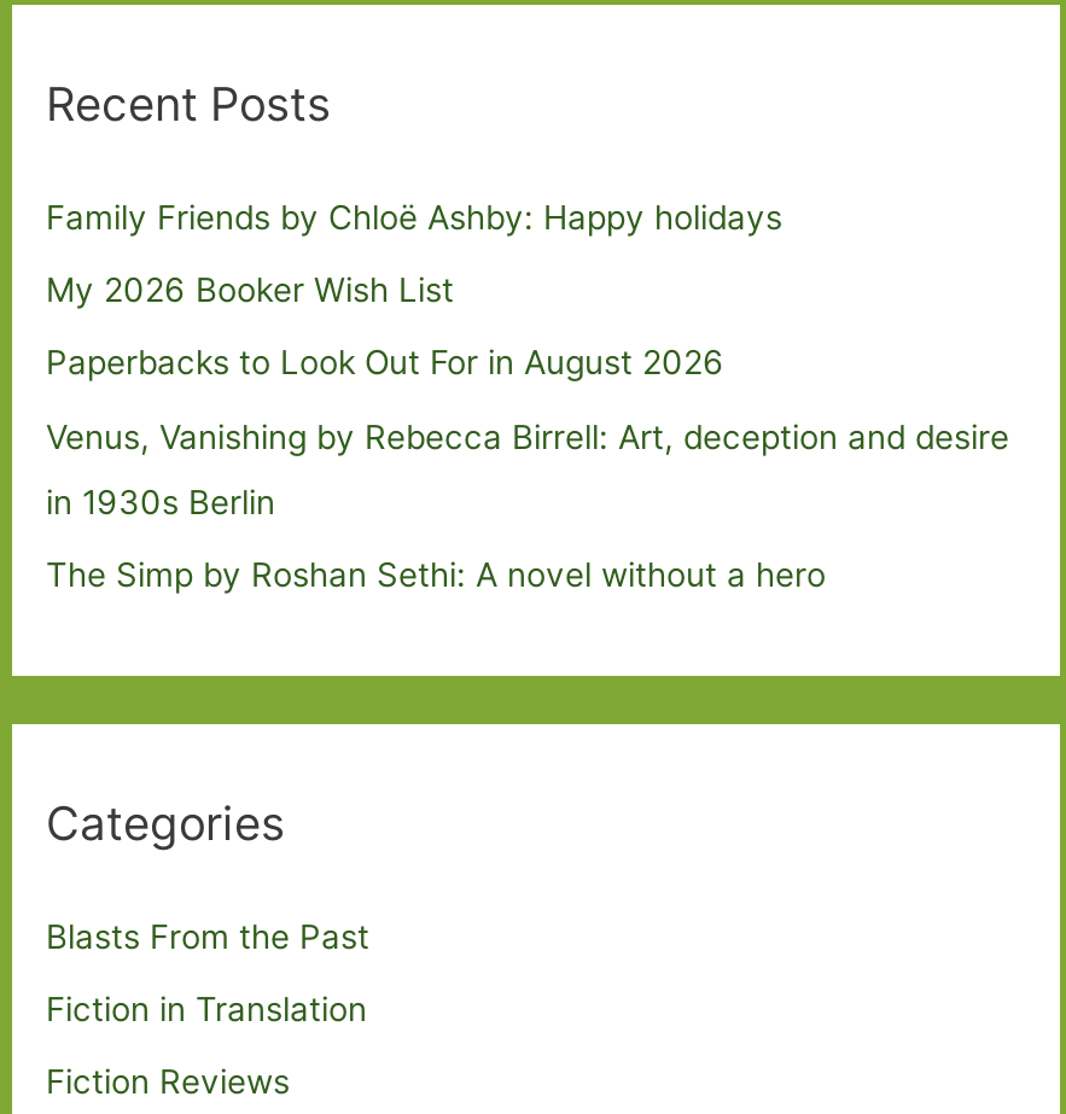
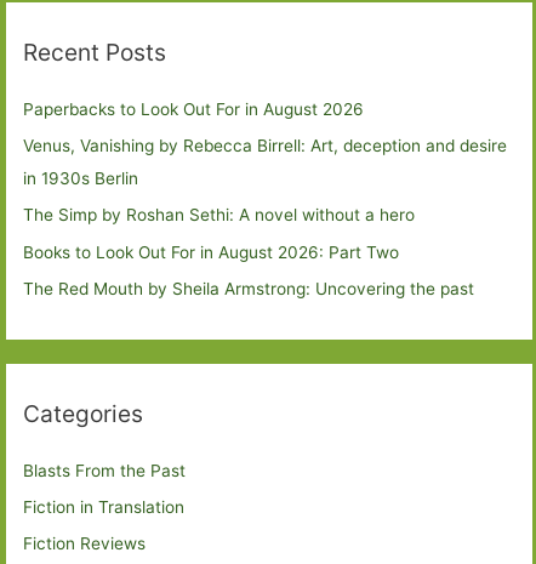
[46,197,782,309] Family Friends by Chloë Ashby: Happy holidays | My 2026 Booker Wish List -> none
moved [46,344,1009,594] -> [23,99,507,225]: Paperbacks to Look Out For in August 2026 | Venus, Vanishing by Rebecca Birrell: Art, deception and desire | in 1930s Berlin | The Simp by Roshan Sethi: A novel without a hero
none -> [23,242,474,299] Books to Look Out For in August 2026: Part Two | The Red Mouth by Sheila Armstrong: Uncovering the past

